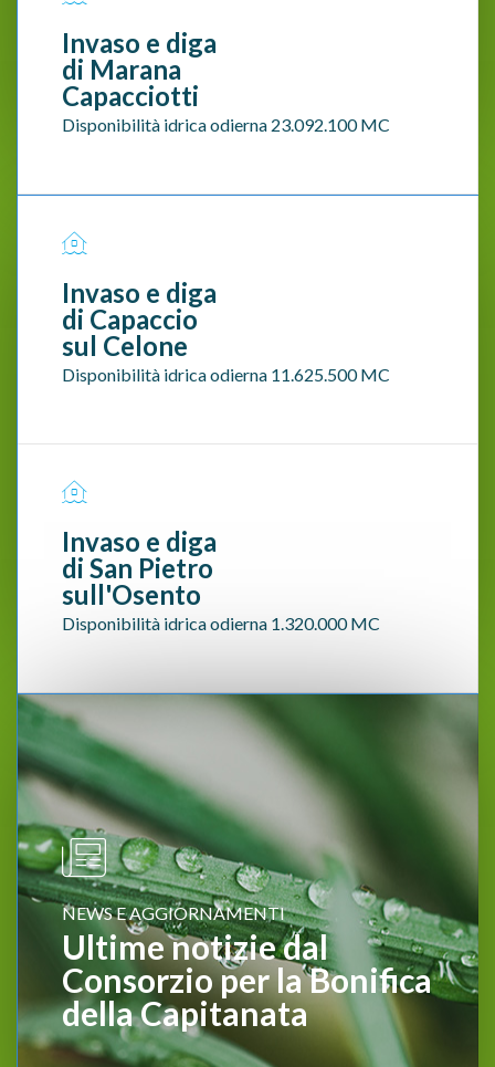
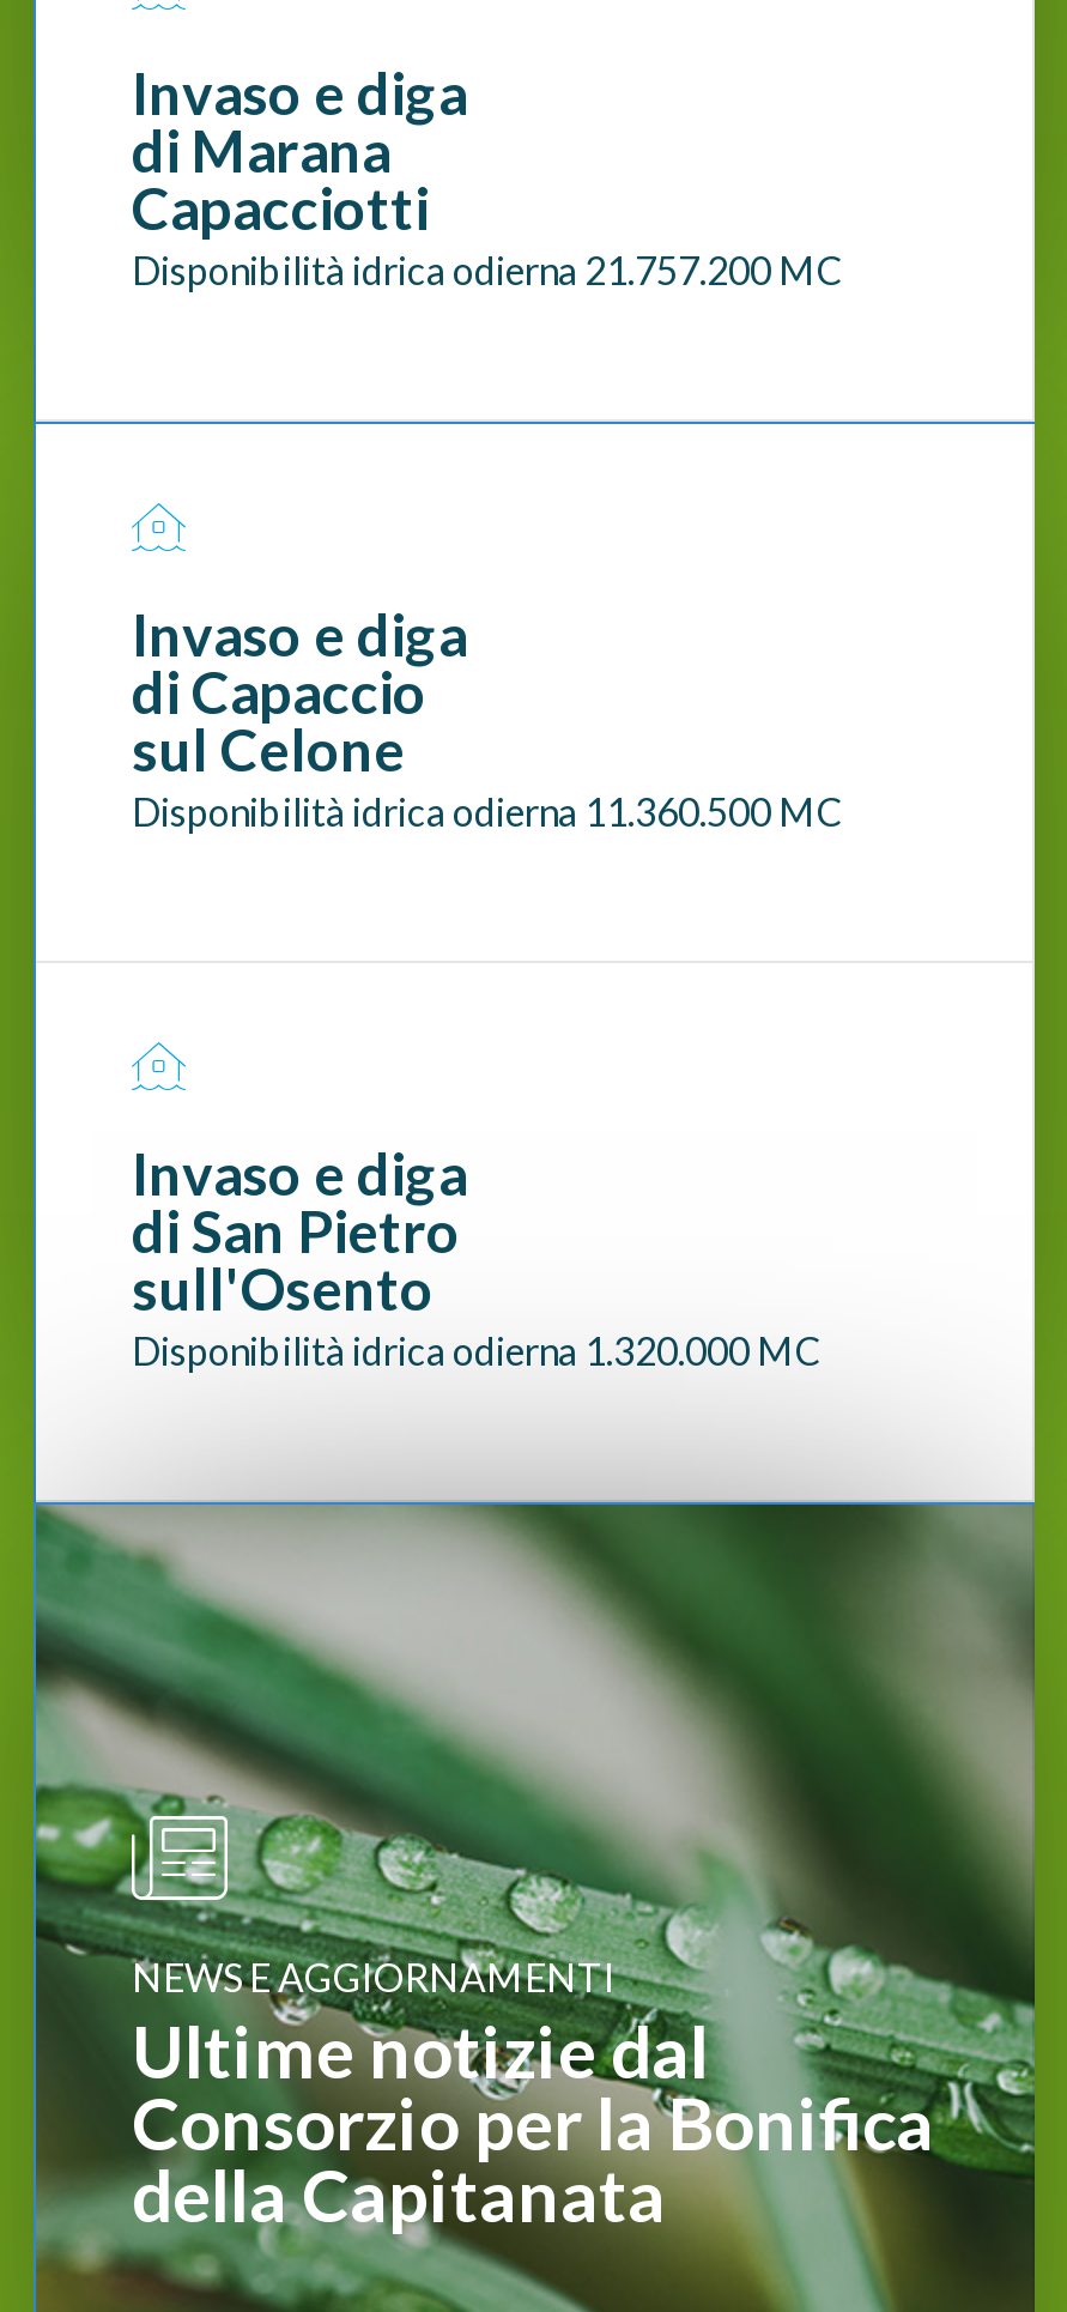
[62,114,390,135] Disponibilità idrica odierna 23.092.100 MC -> [132,248,843,293] Disponibilità idrica odierna 21.757.200 MC
[62,364,390,385] Disponibilità idrica odierna 11.625.500 MC -> [132,789,843,835] Disponibilità idrica odierna 11.360.500 MC

